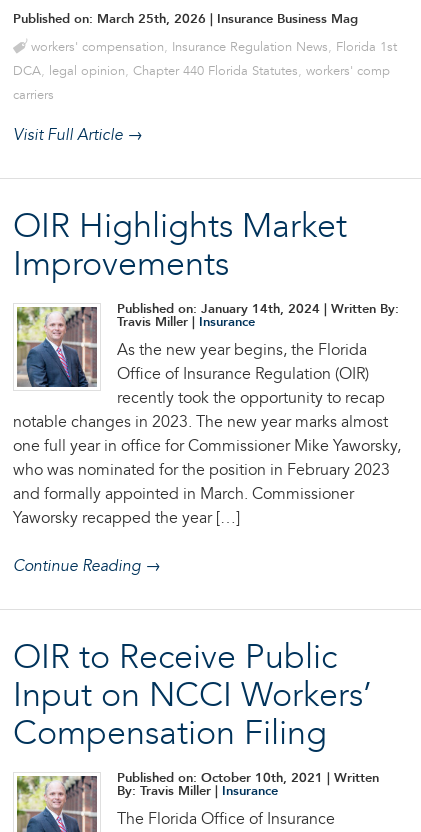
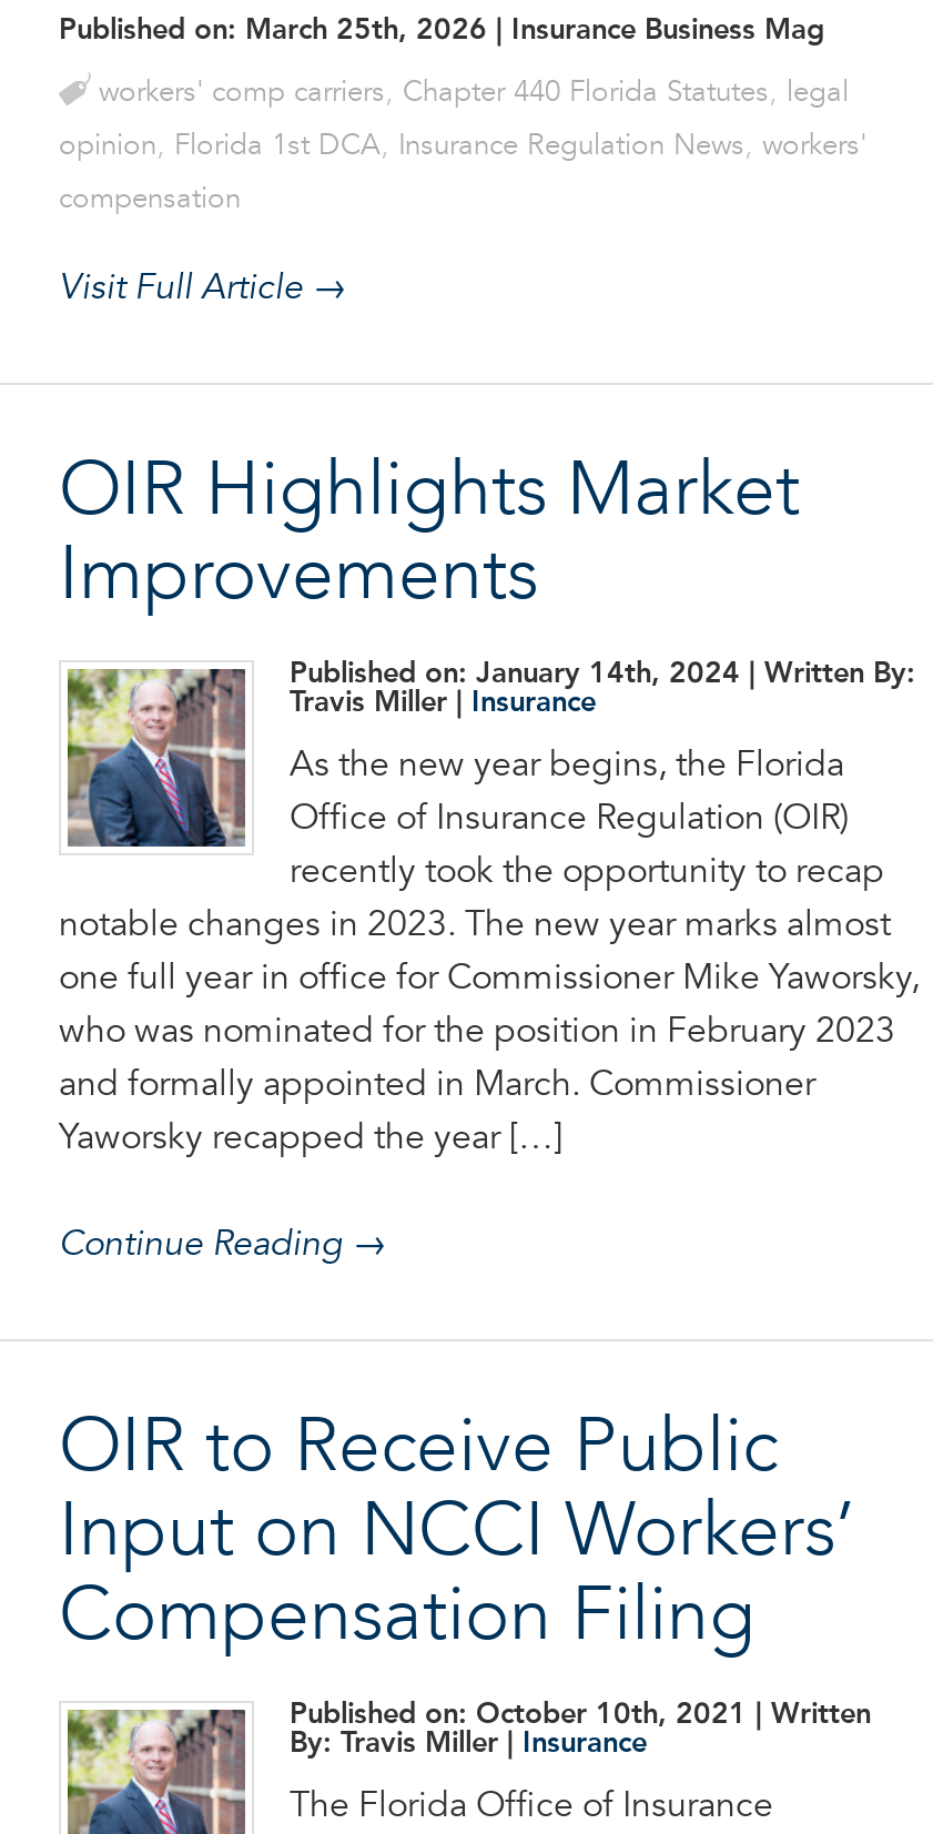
[31,41,397,54] workers' compensation, Insurance Regulation News, Florida 1st -> [99,79,849,108] workers' comp carriers, Chapter 440 Florida Statutes, legal
[13,65,390,78] DCA, legal opinion, Chapter 440 Florida Statutes, workers' comp -> [59,132,866,161] opinion, Florida 1st DCA, Insurance Regulation News, workers'
[13,89,54,102] carriers -> [59,185,241,214] compensation

